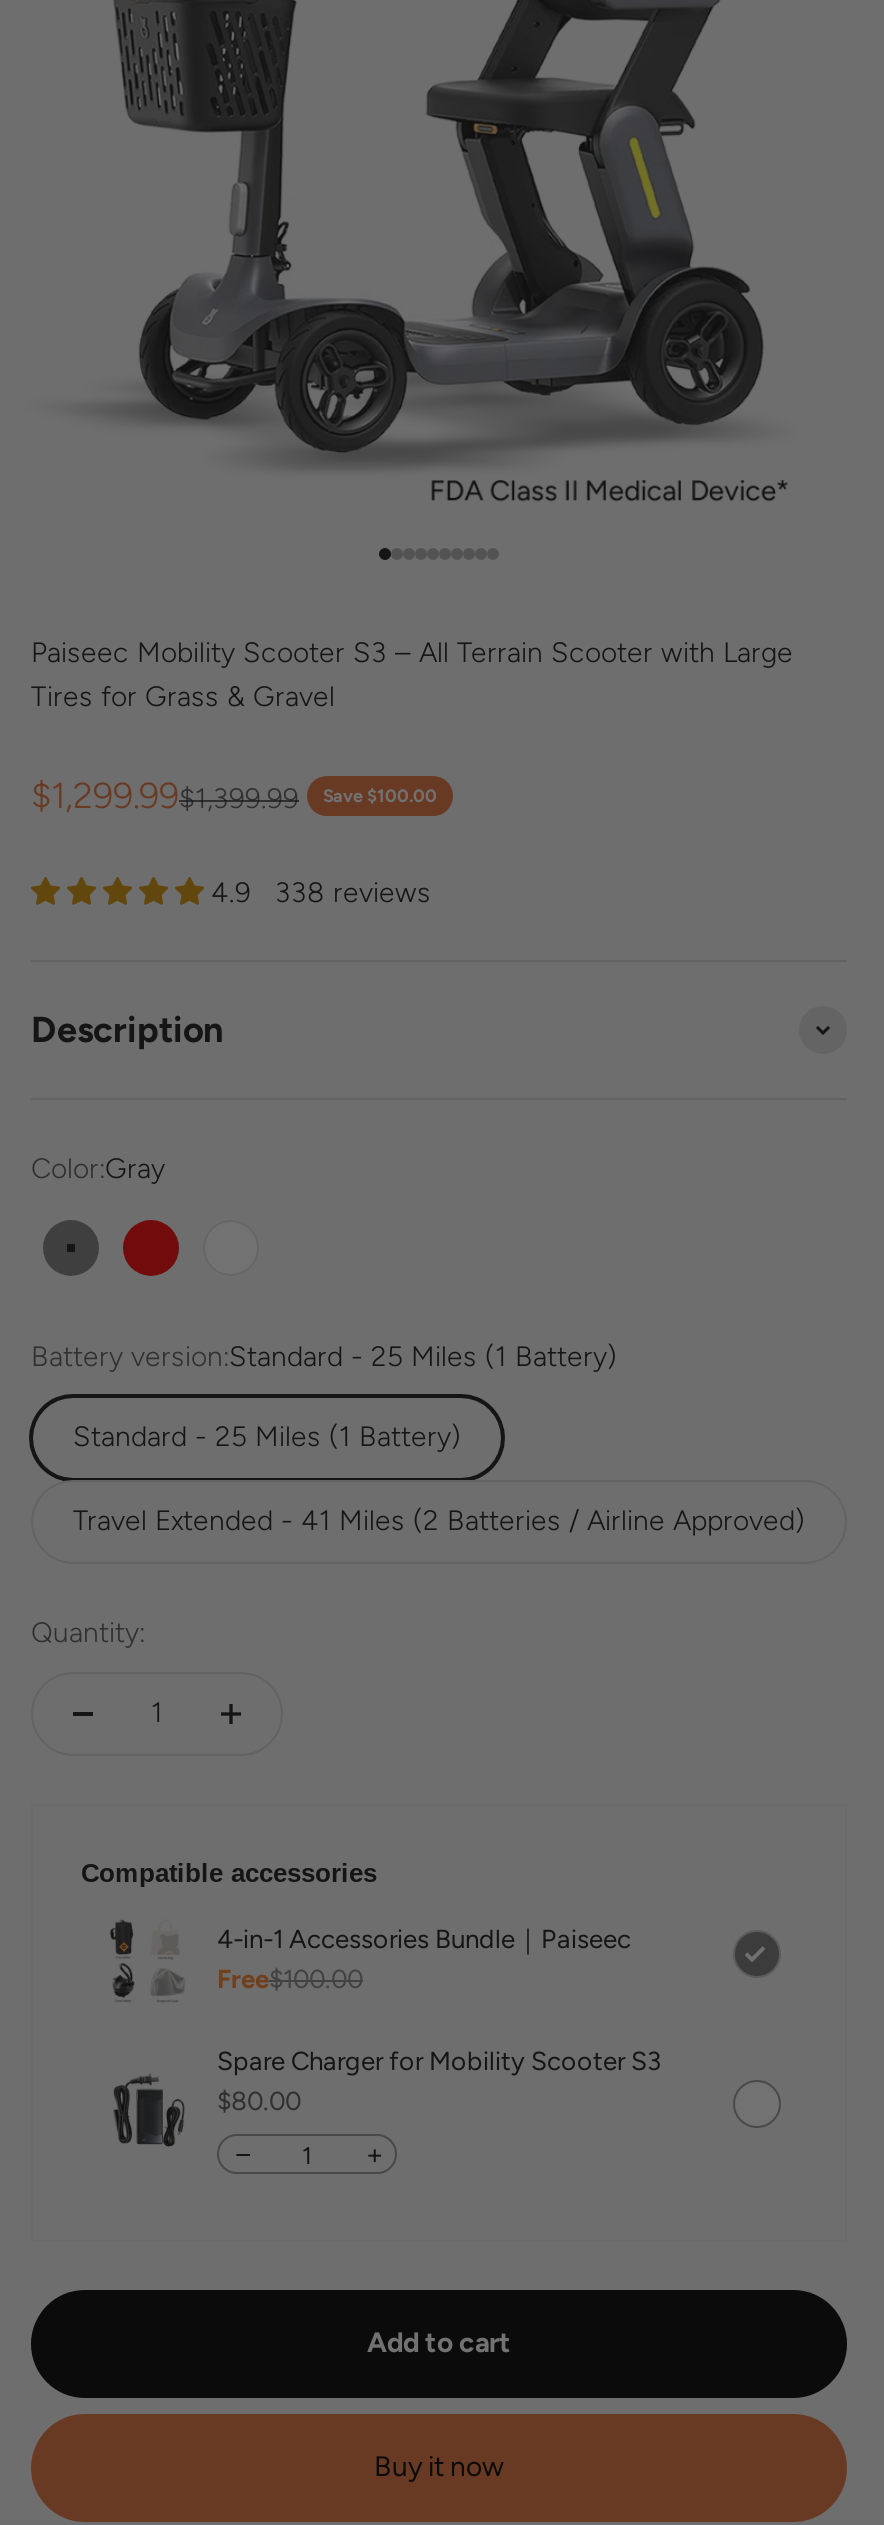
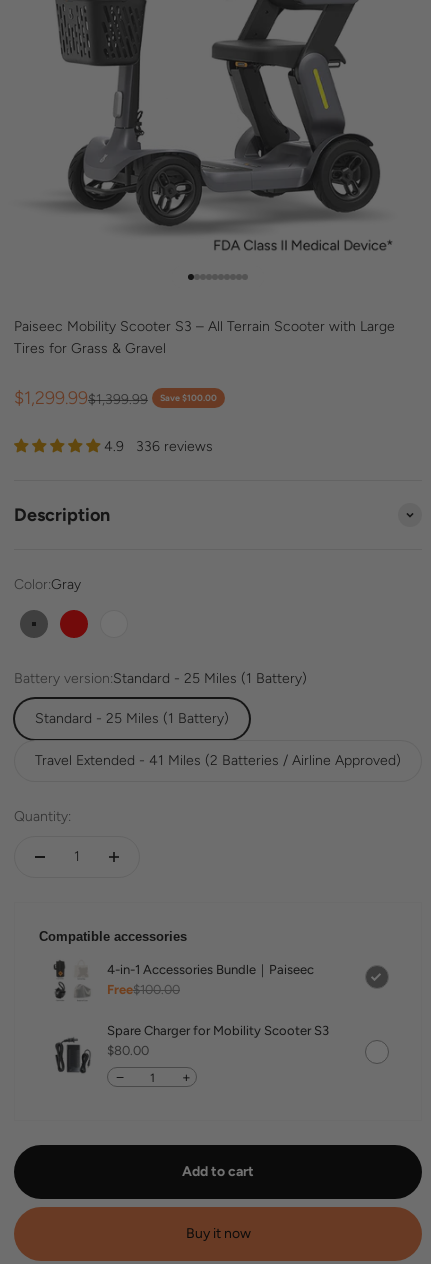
[211,876,431,910] 4.9 338 reviews -> [104,438,213,455] 4.9 336 reviews

